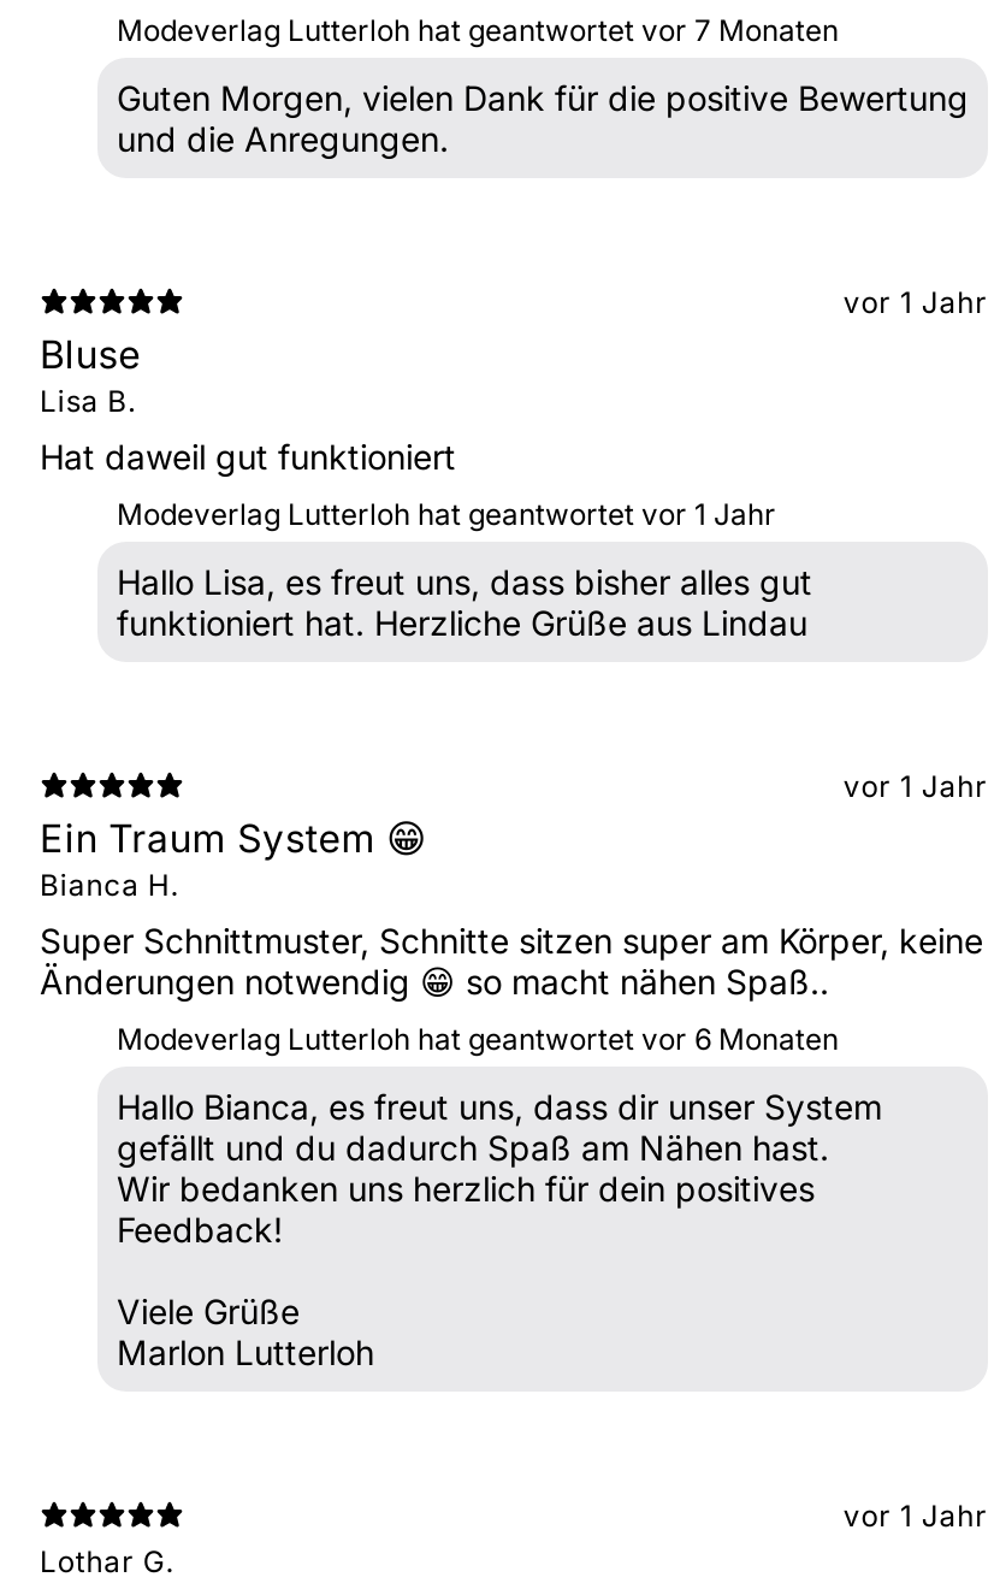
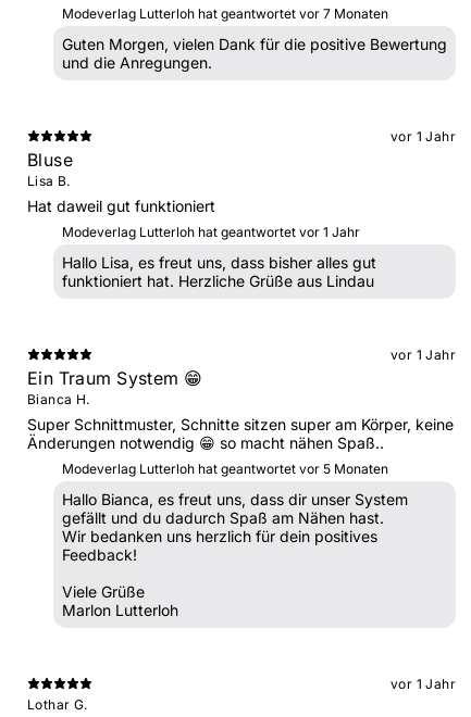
[117,1021,839,1057] Modeverlag Lutterloh hat geantwortet vor 6 Monaten -> [62,461,388,477] Modeverlag Lutterloh hat geantwortet vor 5 Monaten

